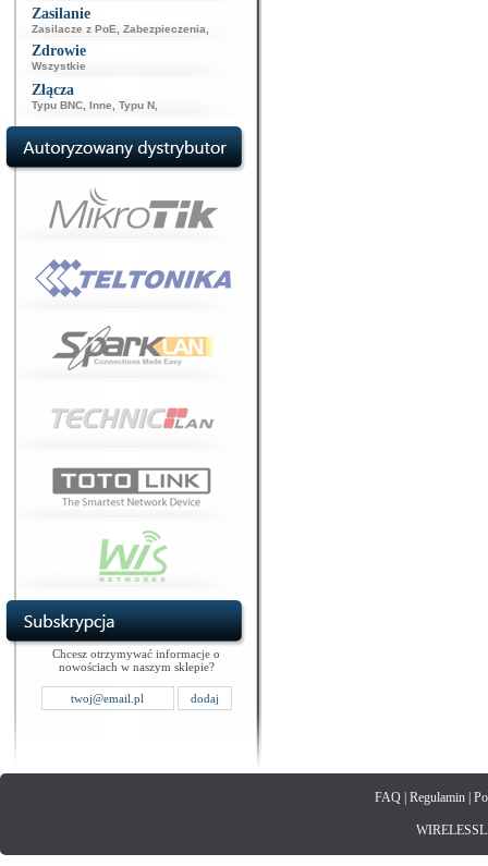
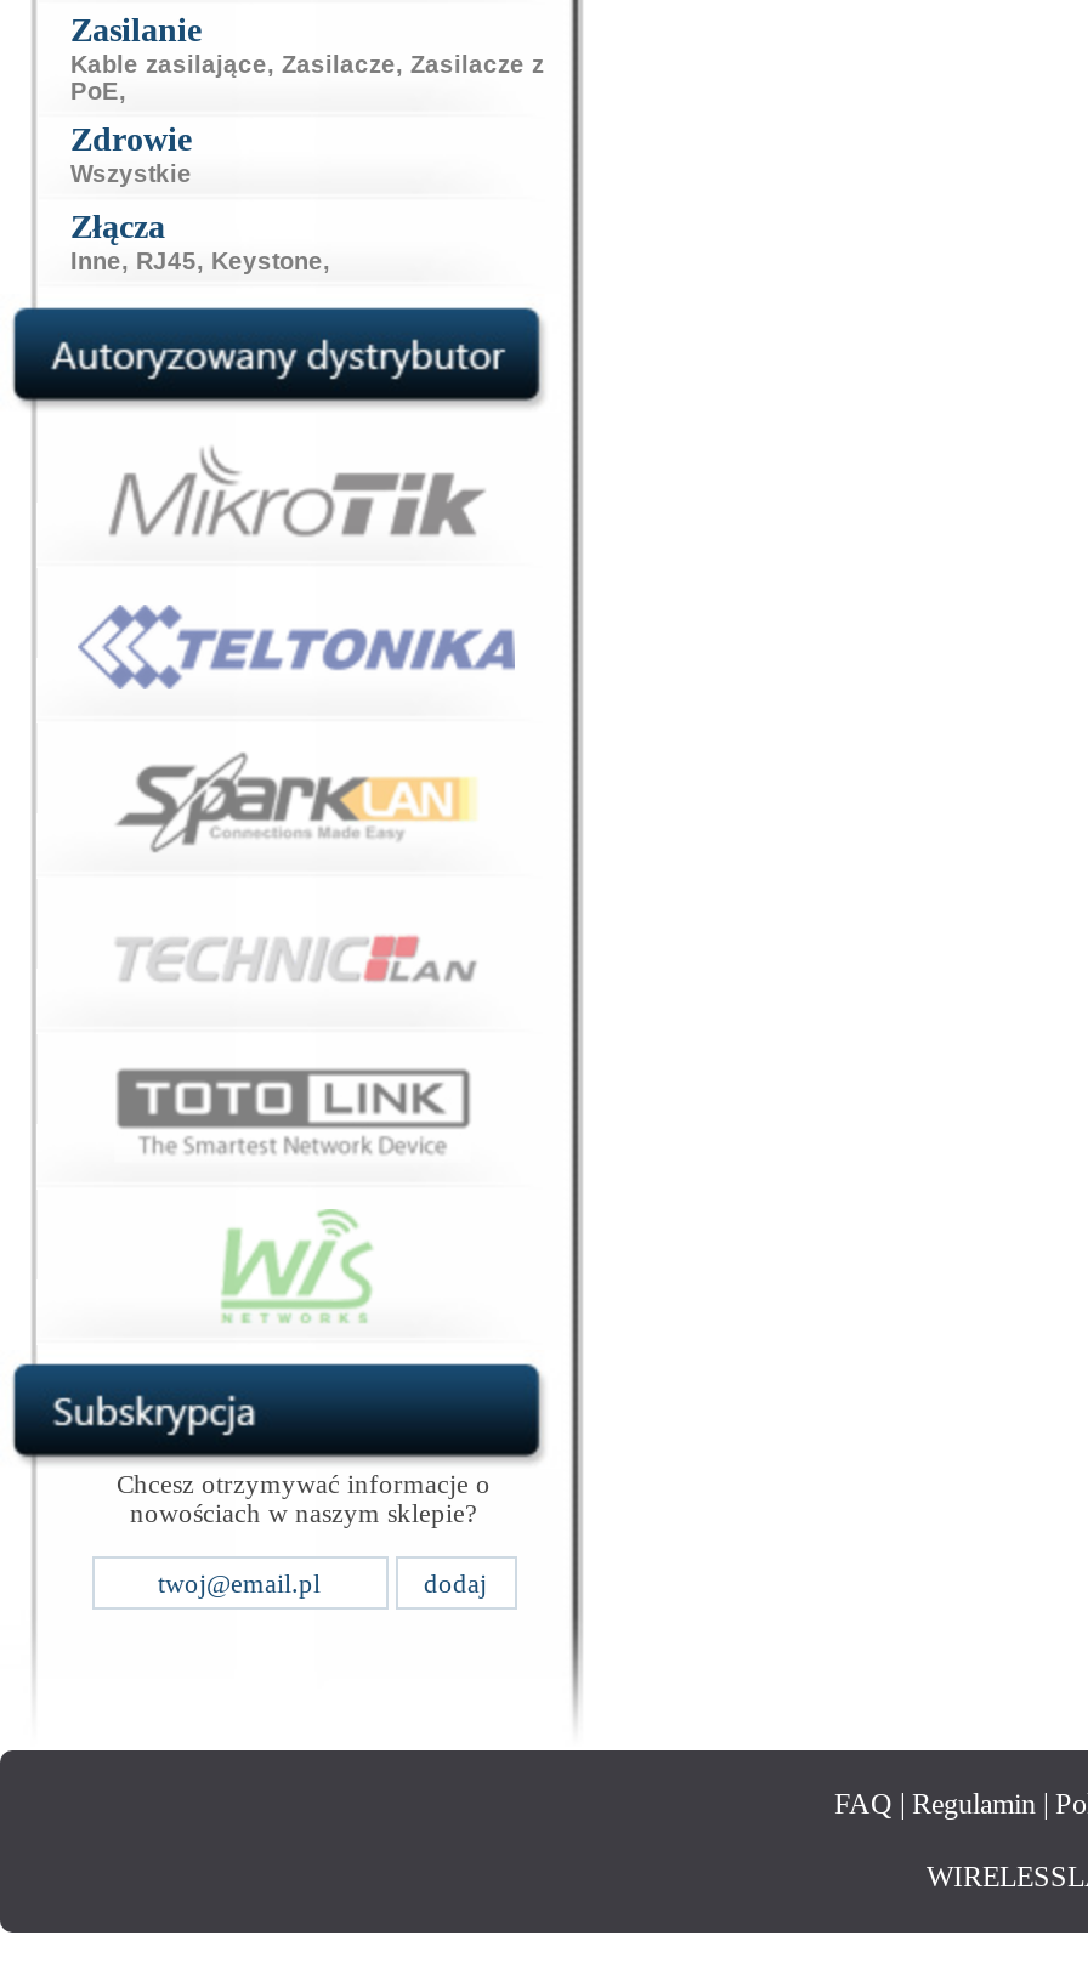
[32,23,209,35] Zasilacze z PoE, Zabezpieczenia, -> [70,51,544,104] Kable zasilające, Zasilacze, Zasilacze z | PoE,
[32,99,158,111] Typu BNC, Inne, Typu N, -> [70,248,330,274] Inne, RJ45, Keystone,

